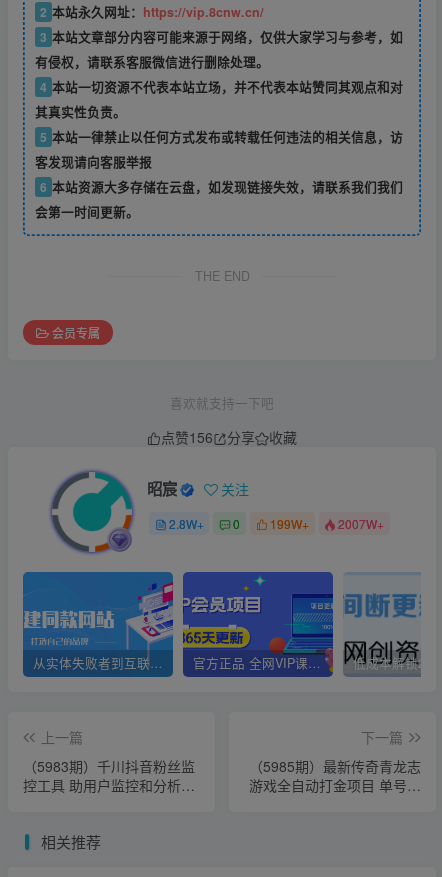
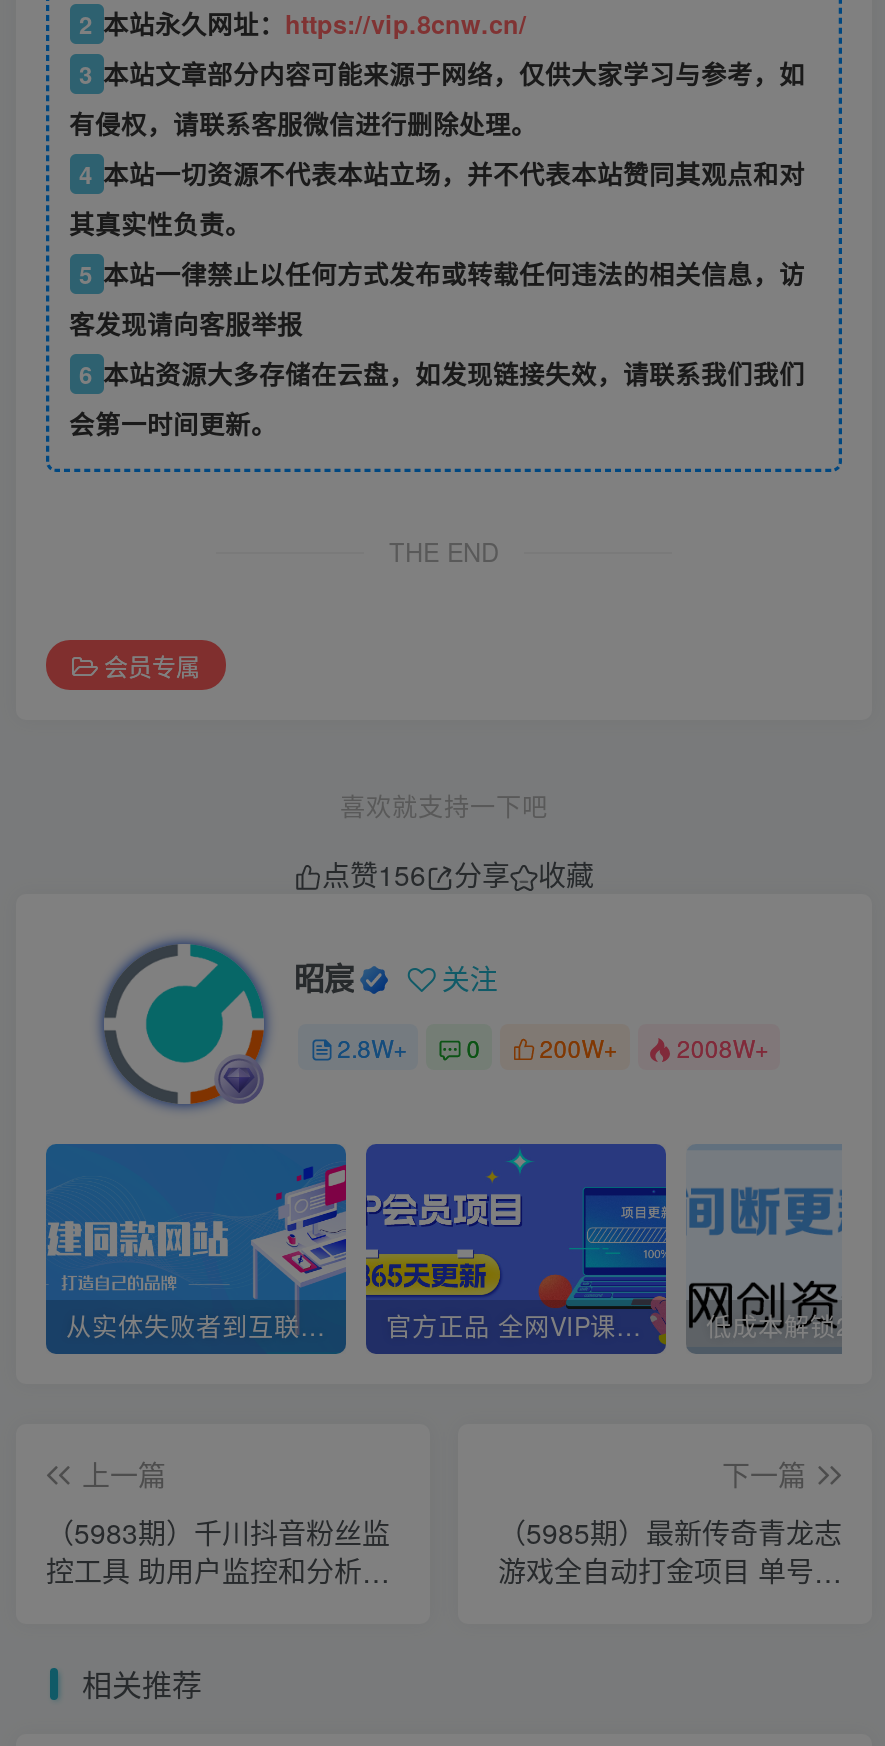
[270,515,384,532] 199W+ | 2007W+ -> [540,1030,769,1064] 200W+ | 2008W+

